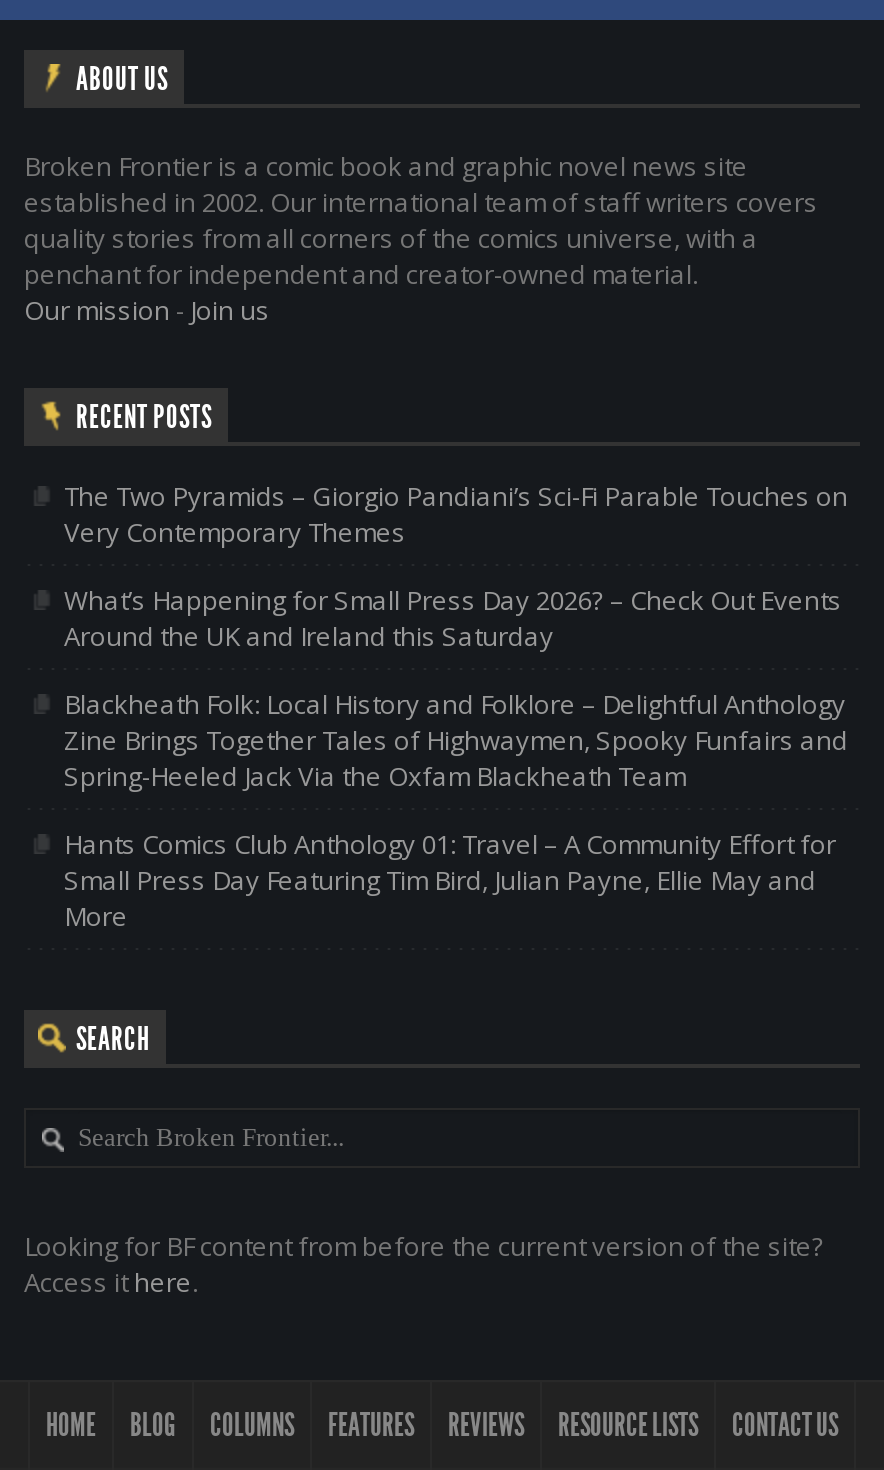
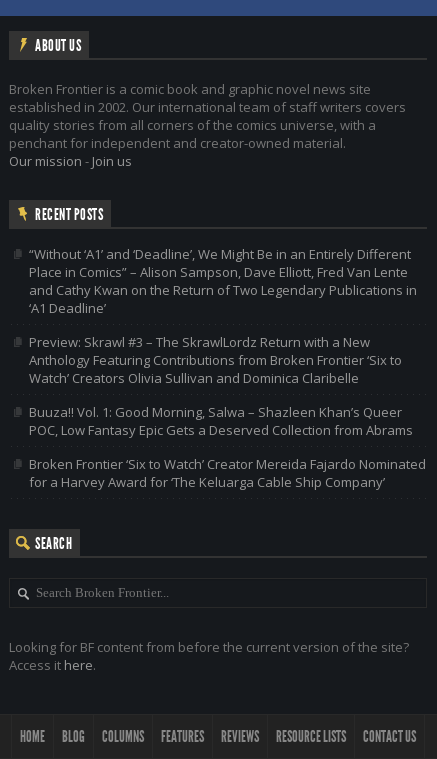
[64,478,848,550] The Two Pyramids – Giorgio Pandiani’s Sci-Fi Parable Touches on | Very Contemporary Themes -> [29,245,417,317] “Without ‘A1’ and ‘Deadline’, We Might Be in an Entirely Different | Place in Comics” – Alison Sampson, Dave Elliott, Fred Van Lente | and Cathy Kwan on the Return of Two Legendary Publications in | ‘A1 Deadline’
[64,582,842,654] What’s Happening for Small Press Day 2026? – Check Out Events | Around the UK and Ireland this Saturday -> [29,333,402,387] Preview: Skrawl #3 – The SkrawlLordz Return with a New | Anthology Featuring Contributions from Broken Frontier ‘Six to | Watch’ Creators Olivia Sullivan and Dominica Claribelle
[64,686,848,794] Blackheath Folk: Local History and Folklore – Delightful Anthology | Zine Brings Together Tales of Highwaymen, Spooky Funfairs and | Spring-Heeled Jack Via the Oxfam Blackheath Team -> [29,403,413,439] Buuza!! Vol. 1: Good Morning, Salwa – Shazleen Khan’s Queer | POC, Low Fantasy Epic Gets a Deserved Collection from Abrams
[64,826,836,934] Hants Comics Club Anthology 01: Travel – A Community Effort for | Small Press Day Featuring Tim Bird, Julian Payne, Ellie May and | More -> [29,455,426,491] Broken Frontier ‘Six to Watch’ Creator Mereida Fajardo Nominated | for a Harvey Award for ‘The Keluarga Cable Ship Company’

